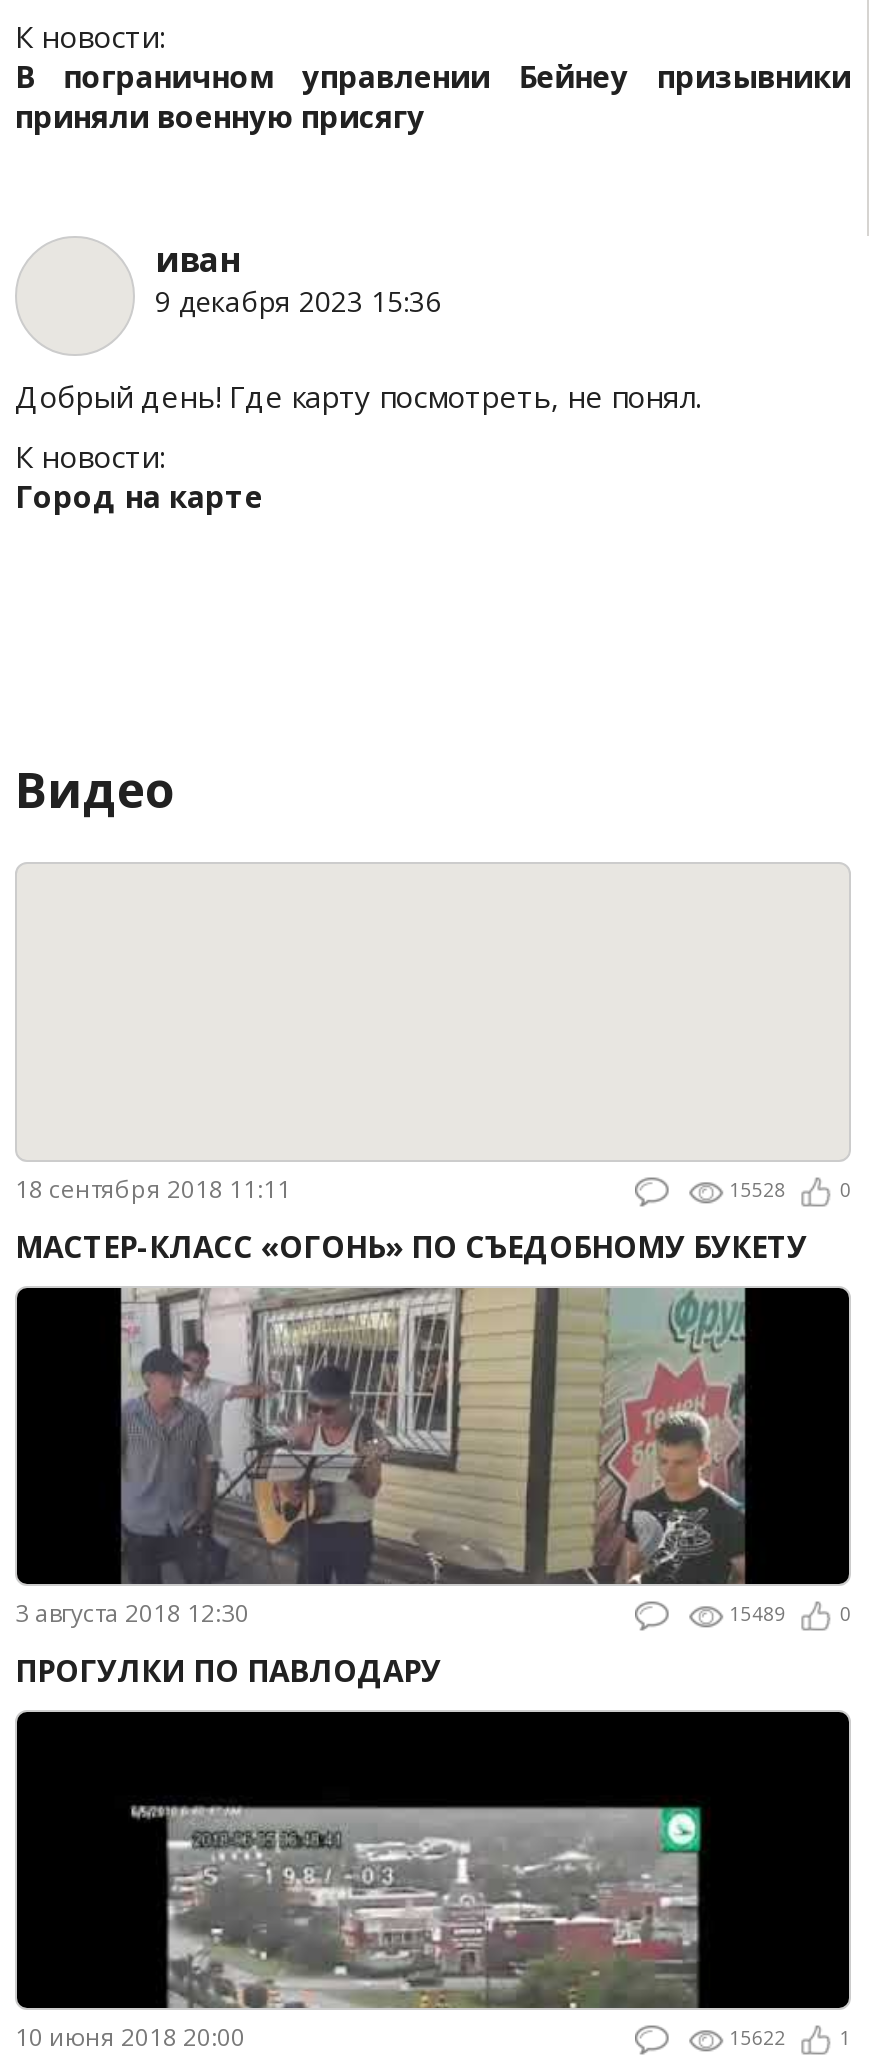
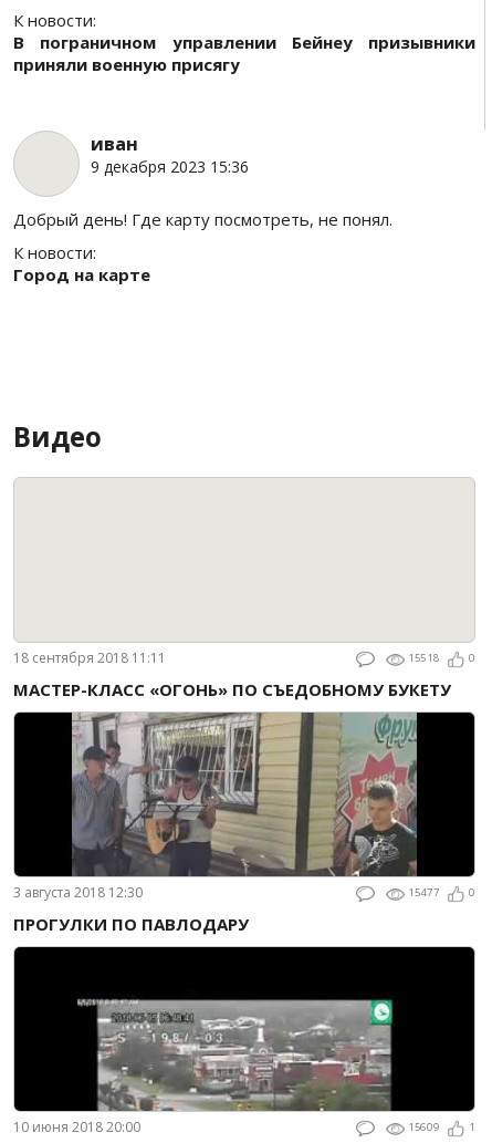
[729,1176,851,1203] 15528 0 -> [408,651,475,666] 15518 0
[729,1600,851,1627] 15489 0 -> [408,885,475,900] 15477 0
[729,2024,851,2051] 15622 1 -> [408,1120,475,1135] 15609 1

